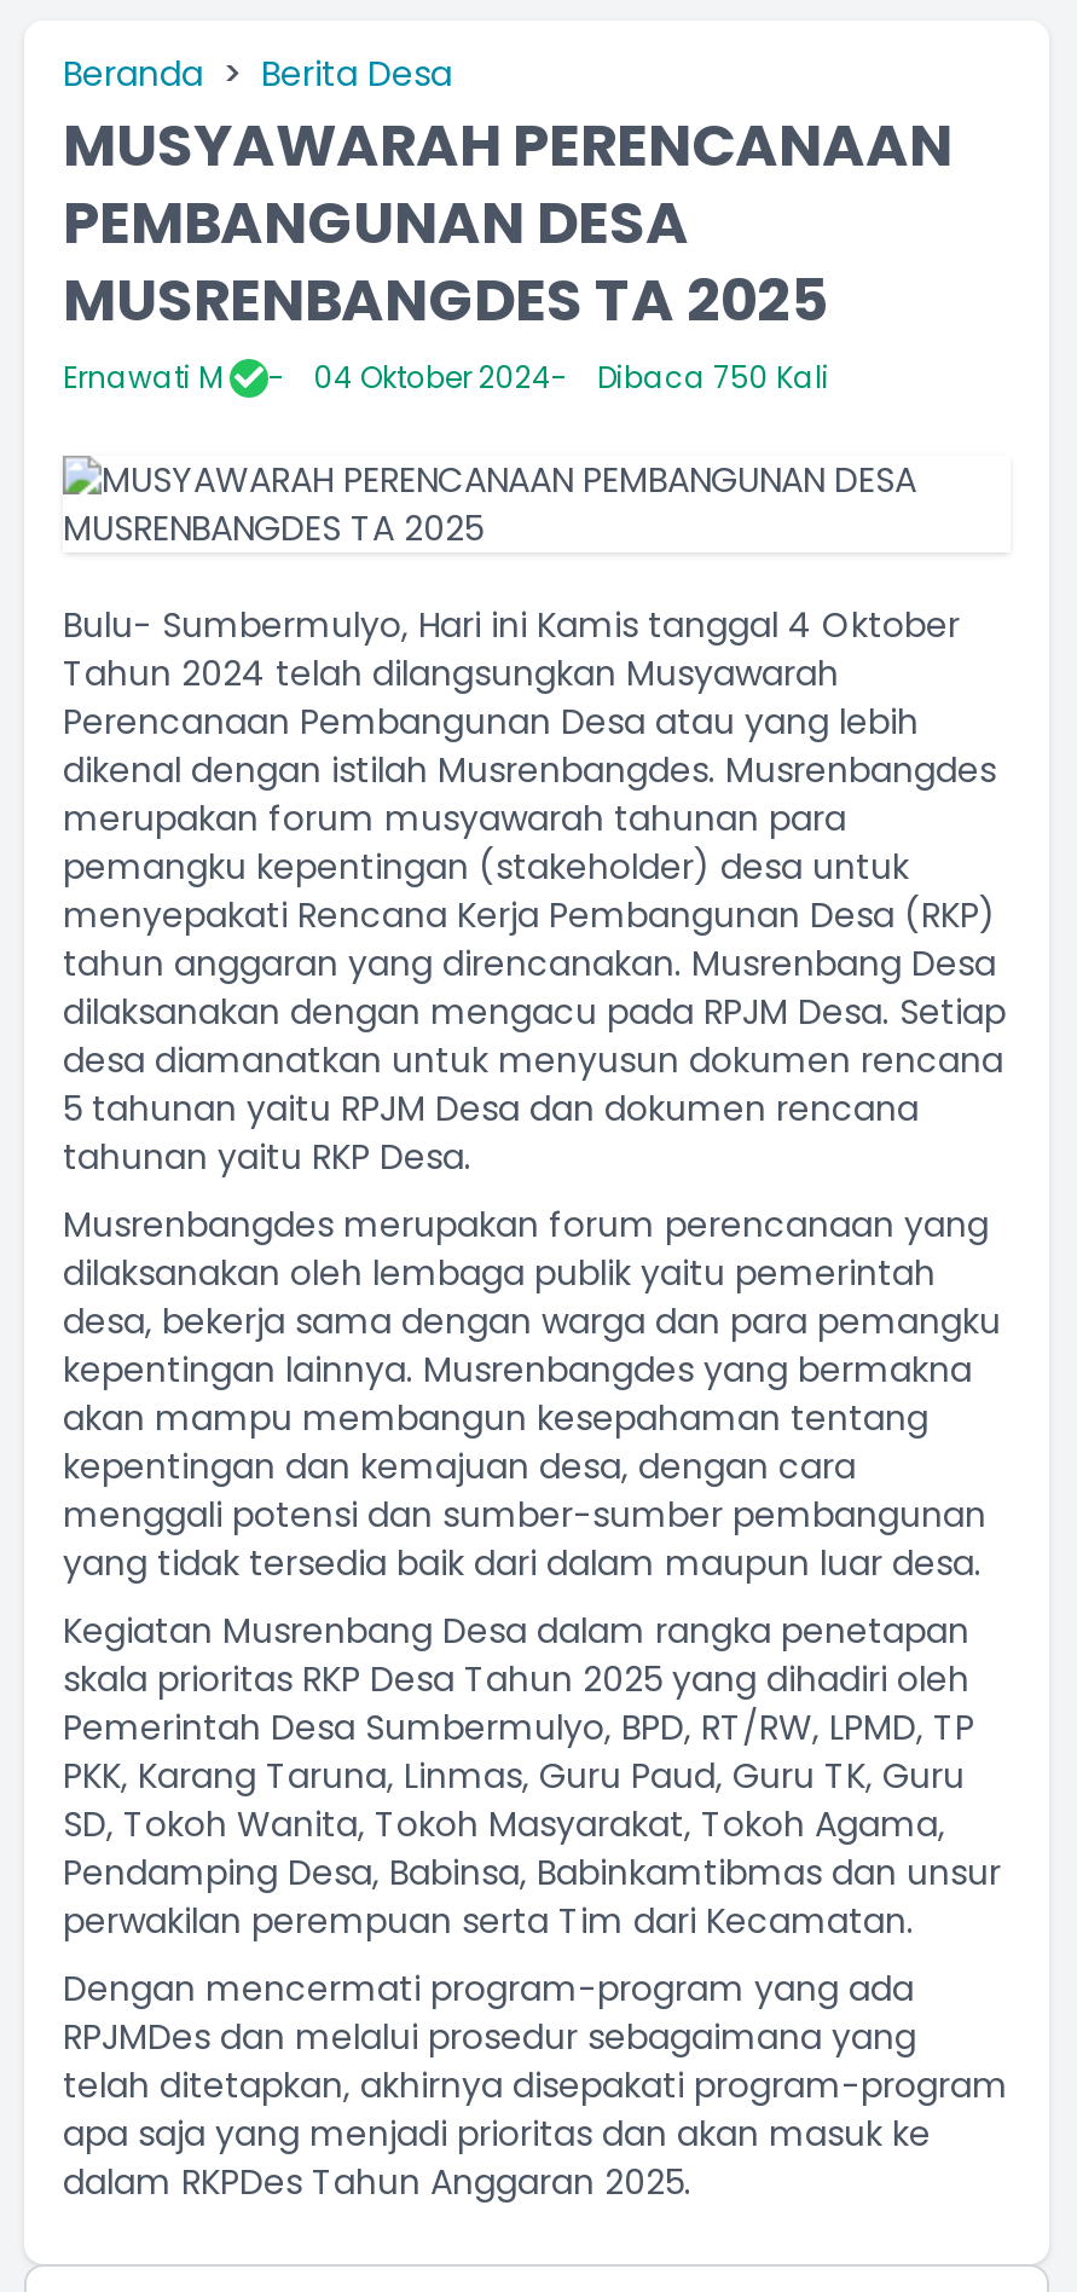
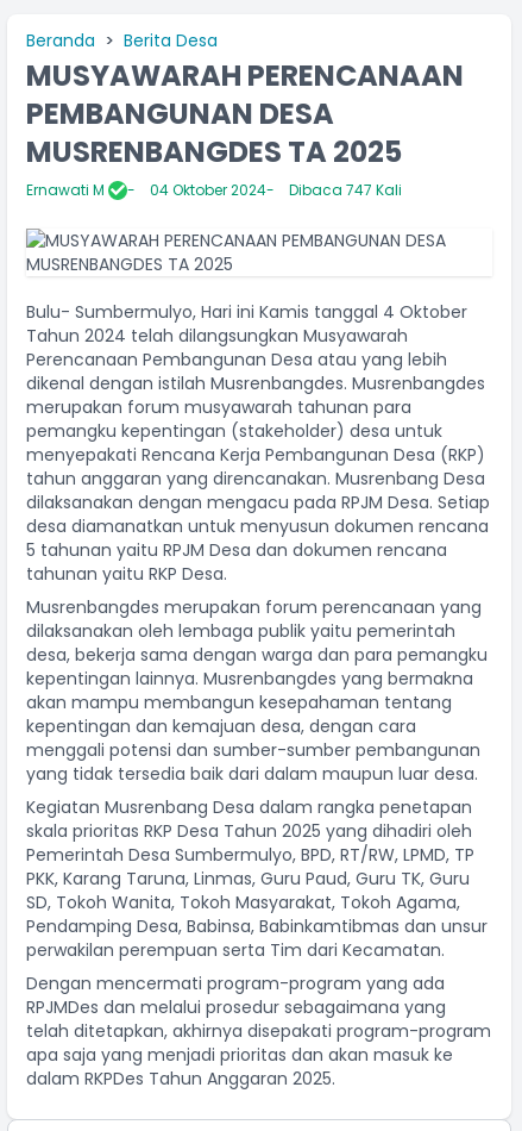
[314,357,829,398] 04 Oktober 2024 Dibaca 750 Kali -> [150,180,402,200] 04 Oktober 2024 Dibaca 747 Kali

